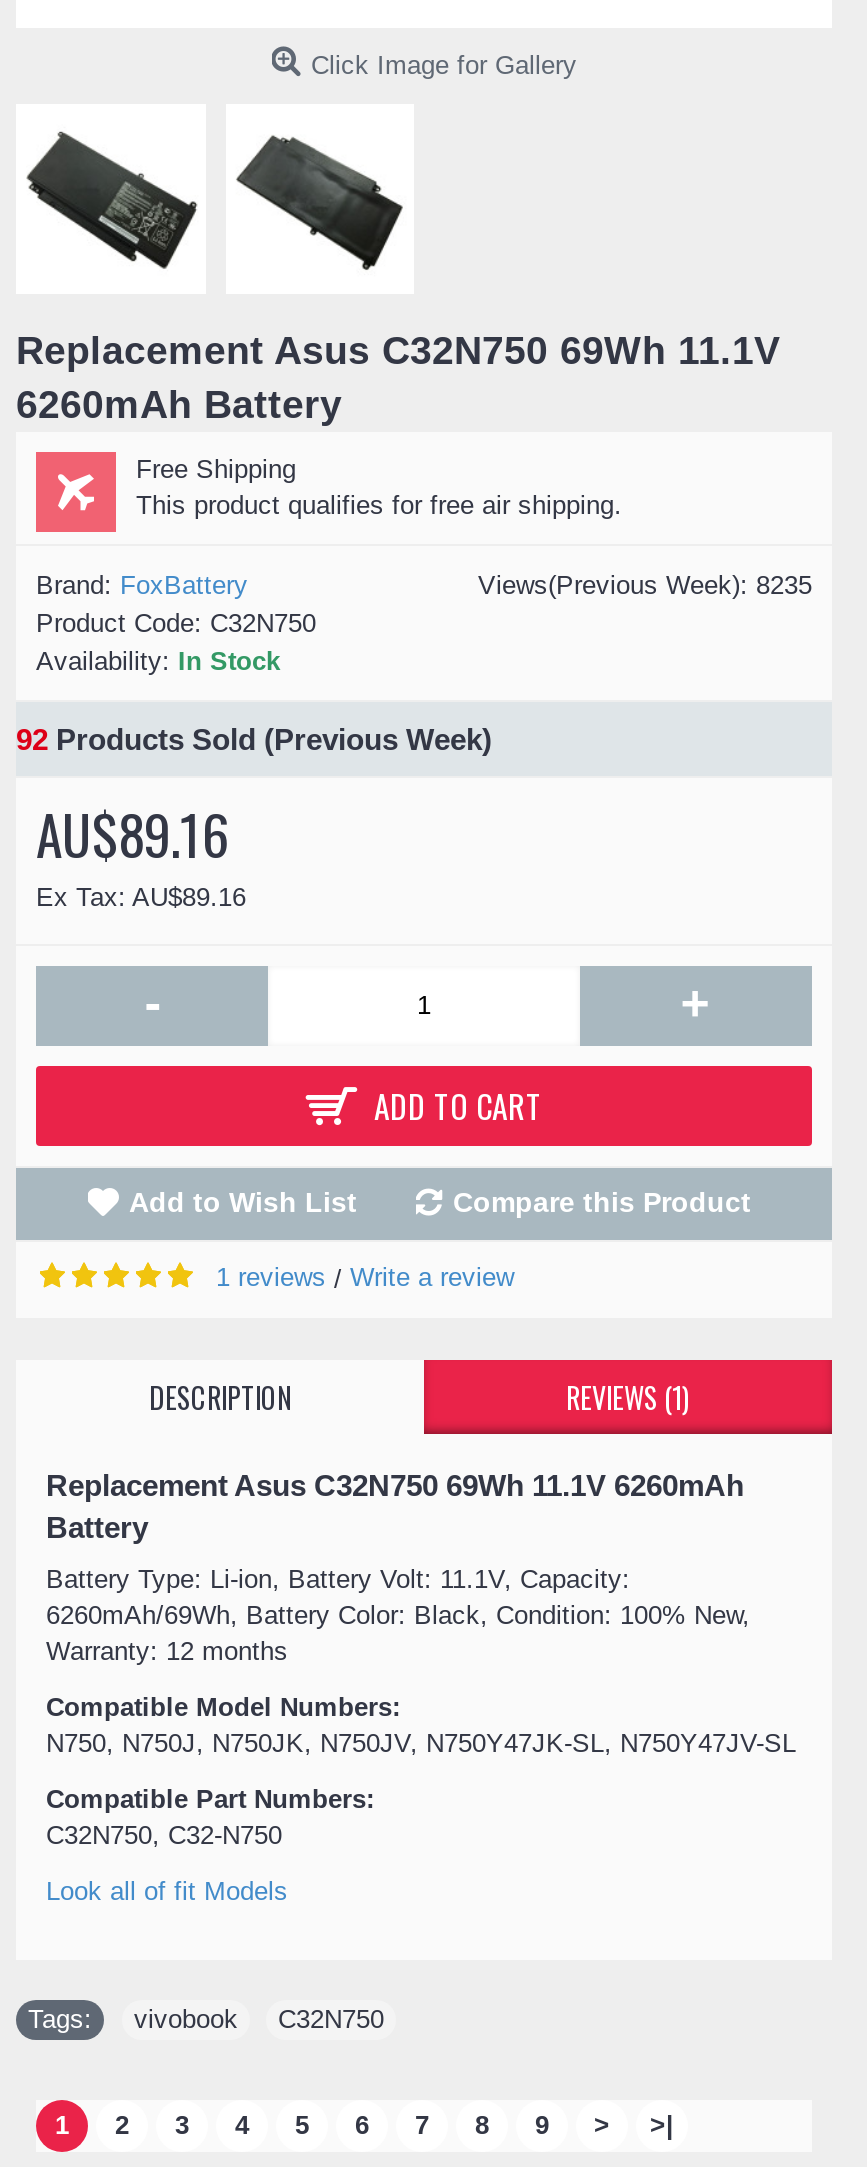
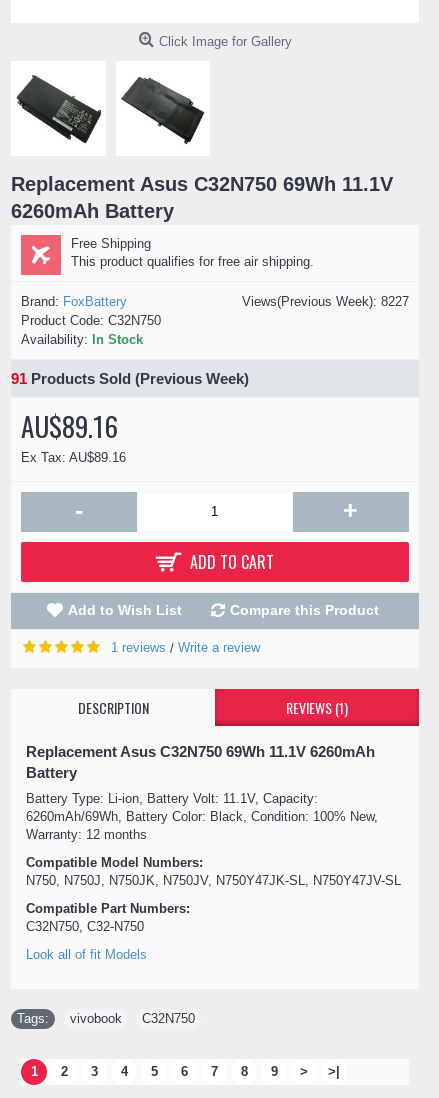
[478,569,812,599] Views(Previous Week): 8235 -> [242,293,409,308] Views(Previous Week): 8227
[16,721,492,755] 92 Products Sold (Previous Week) -> [11,369,249,386] 91 Products Sold (Previous Week)

